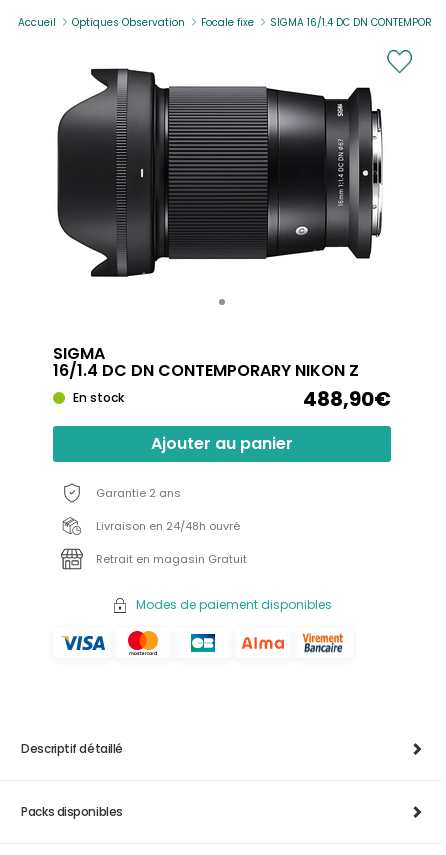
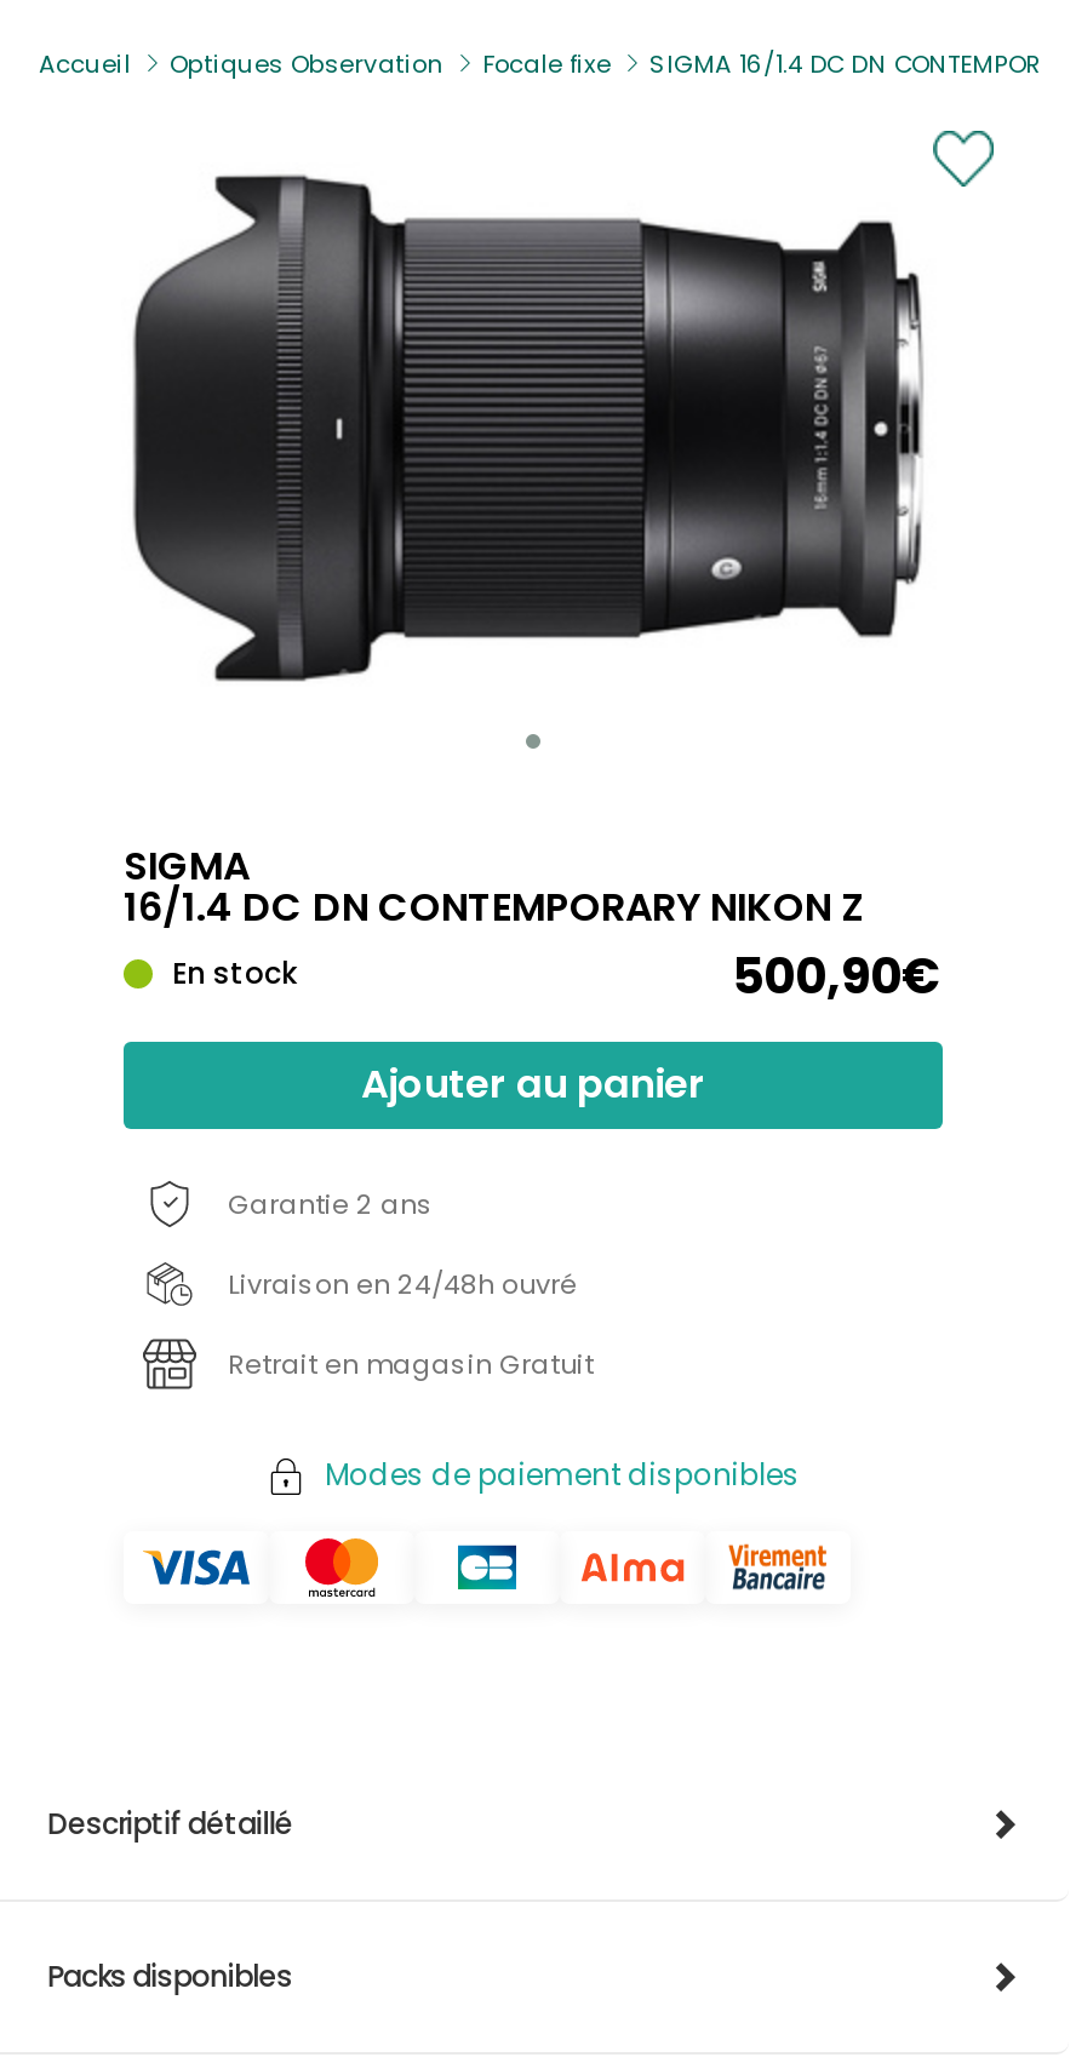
[303,385,391,413] 488,90€ -> [732,942,943,1010] 500,90€

